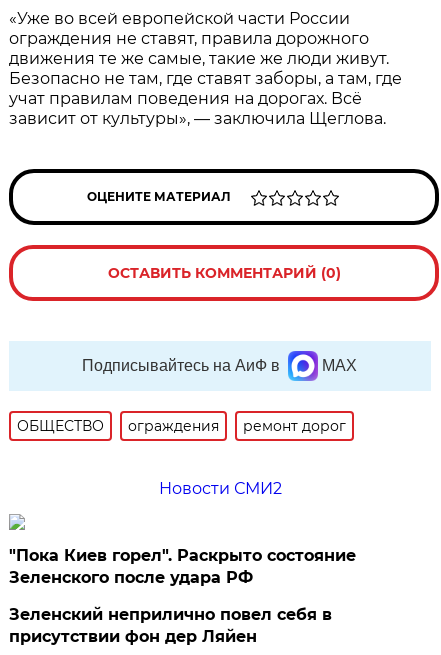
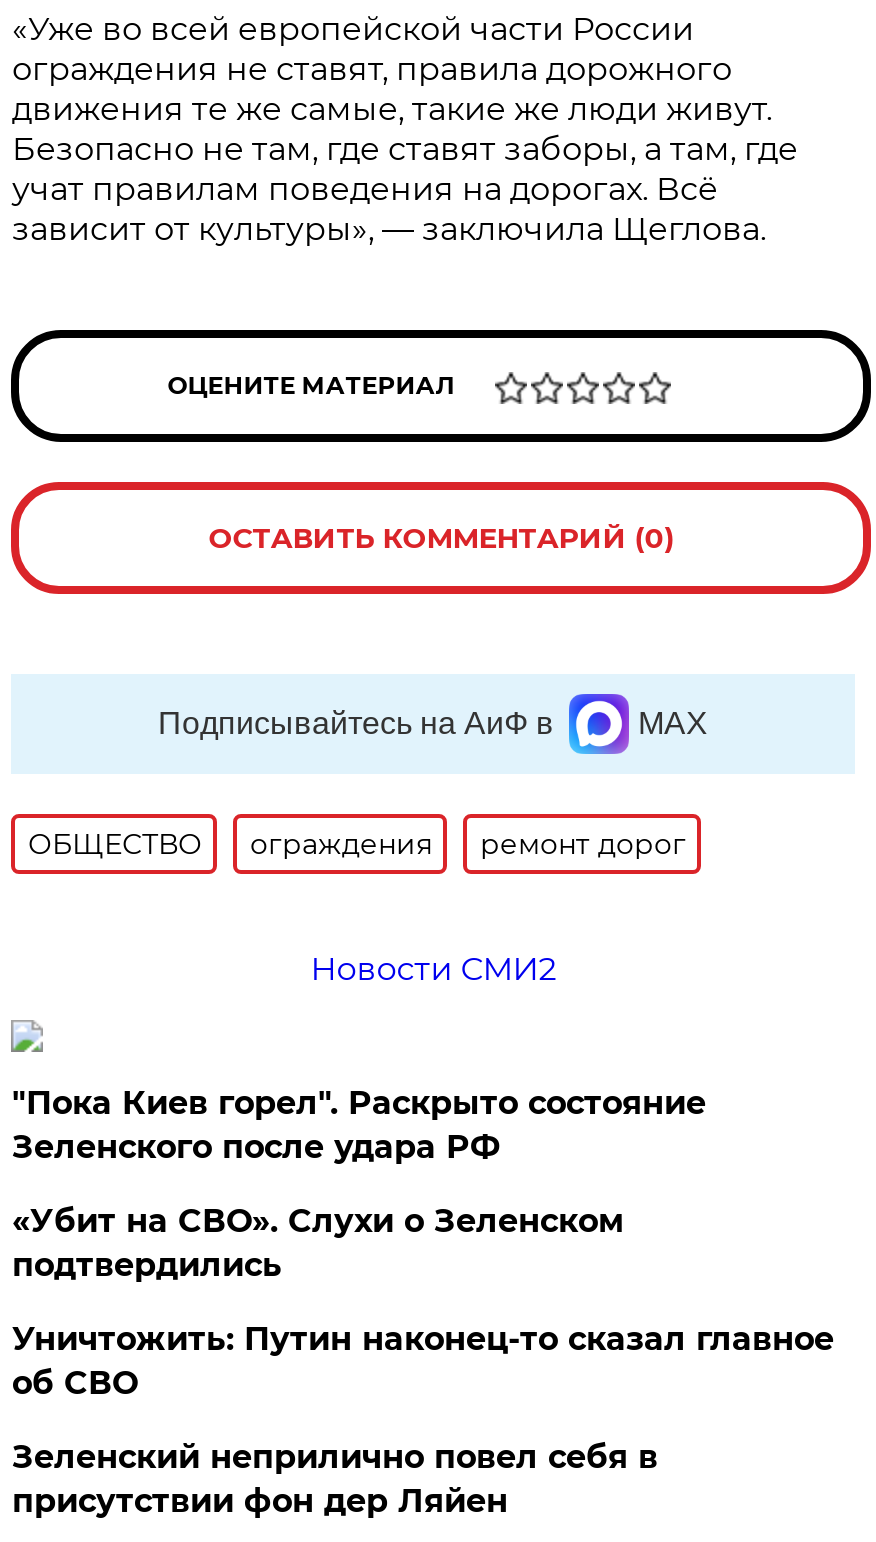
none -> [12,1202,834,1402] «Убит на СВО». Слухи о Зеленском | подтвердились | Уничтожить: Путин наконец-то сказал главное | об СВО

